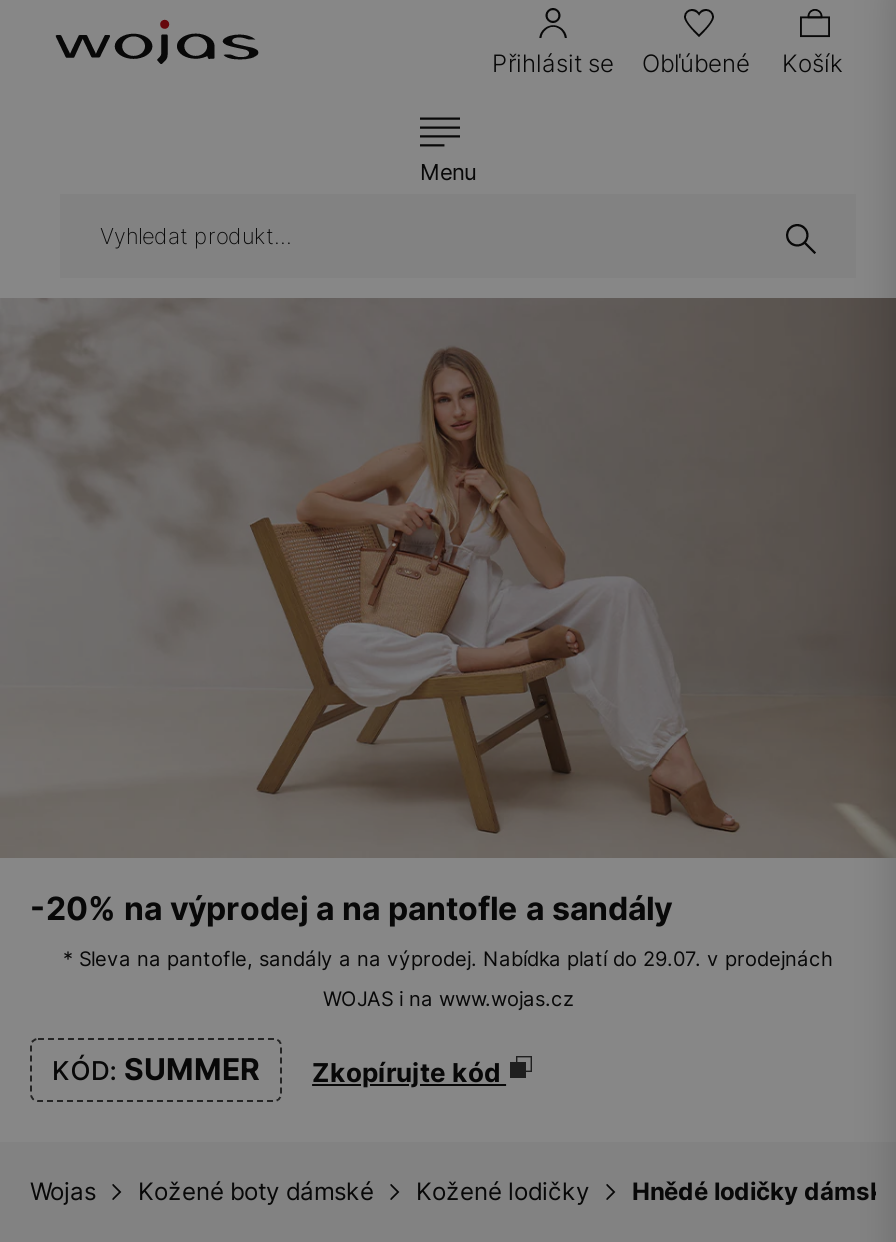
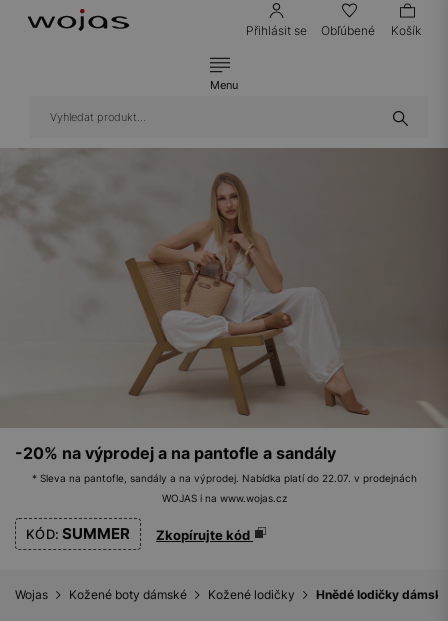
[63,946,833,970] * Sleva na pantofle, sandály a na výprodej. Nabídka platí do 29.07. v prodejnách -> [31,472,416,484] * Sleva na pantofle, sandály a na výprodej. Nabídka platí do 22.07. v prodejnách

